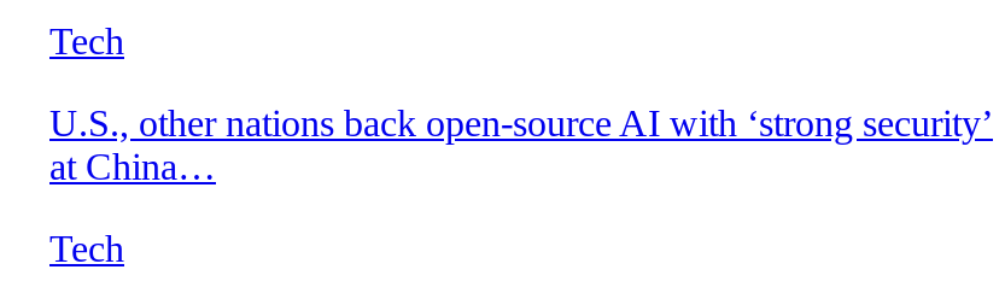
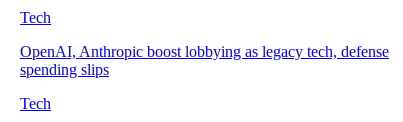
[49,102,993,187] U.S., other nations back open-source AI with ‘strong security’ | at China… -> [20,43,389,78] OpenAI, Anthropic boost lobbying as legacy tech, defense | spending slips

